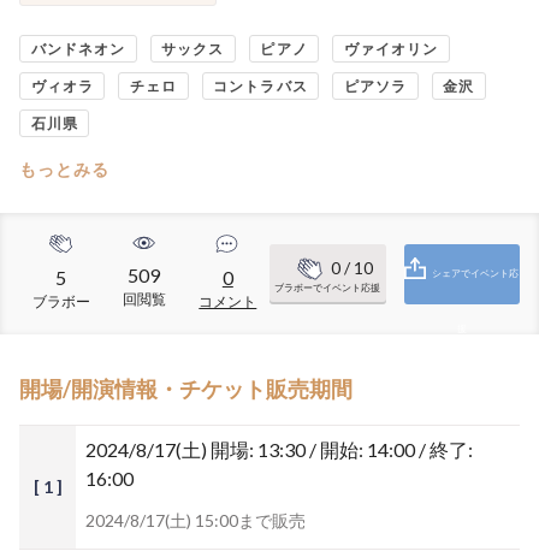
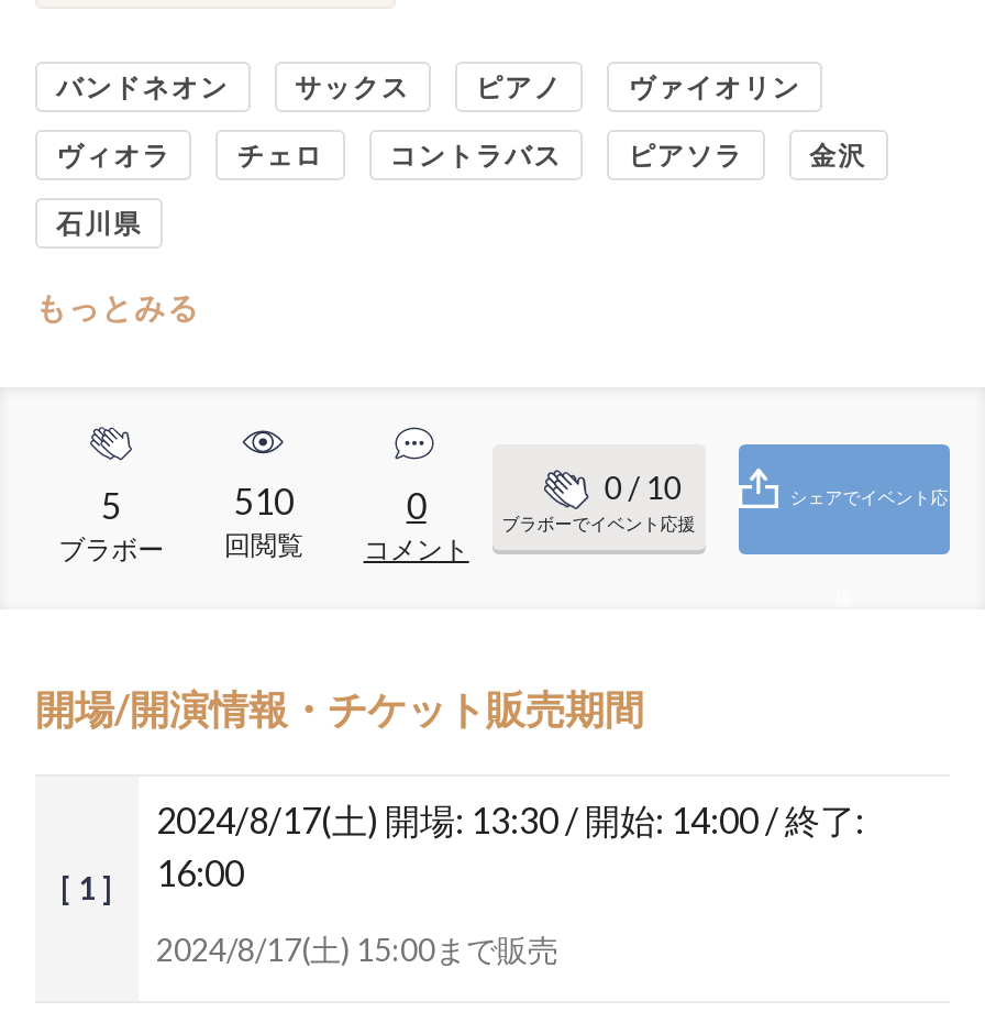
[128,263,161,286] 509 -> [234,480,294,521] 510

